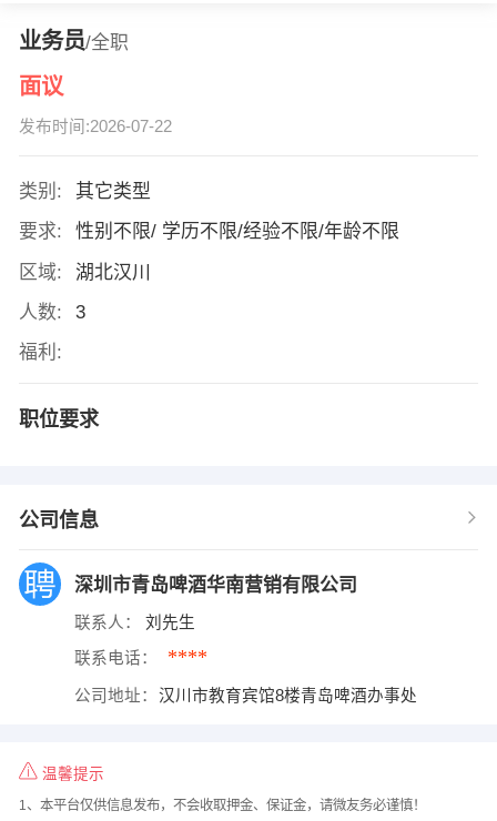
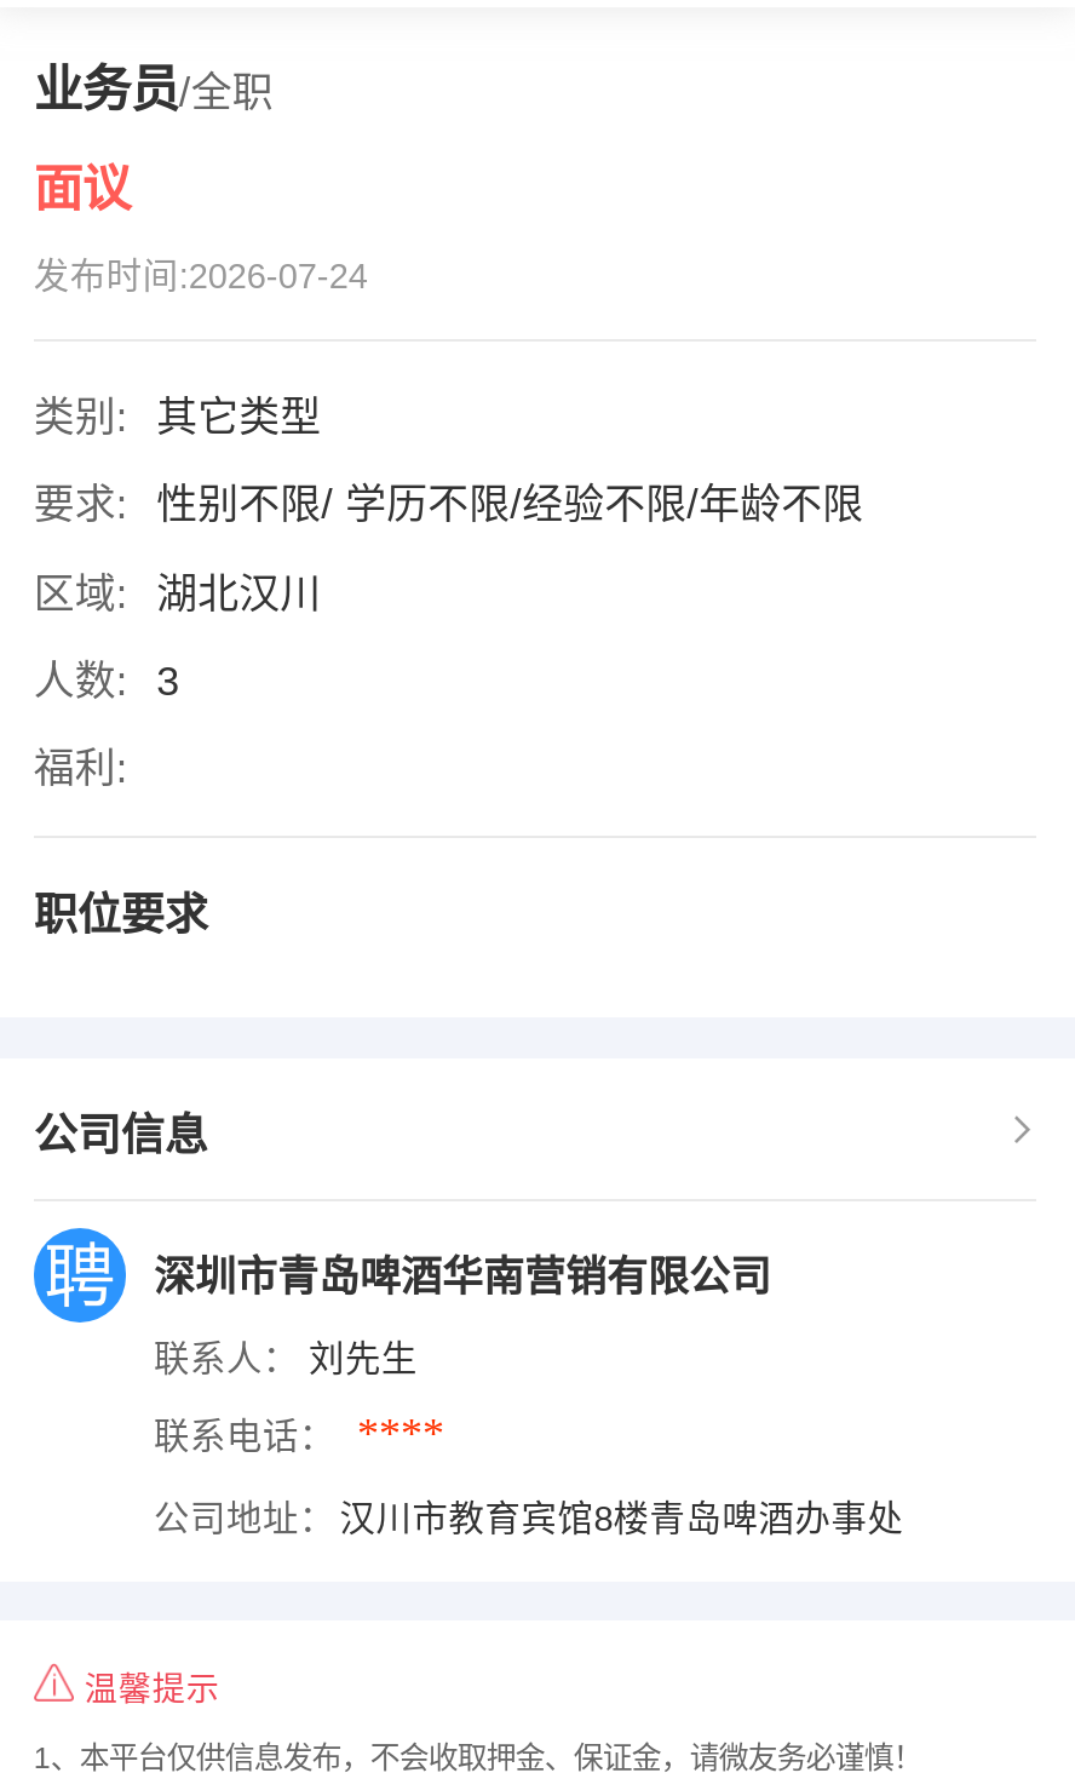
[19,118,172,136] 发布时间:2026-07-22 -> [34,257,368,296] 发布时间:2026-07-24

